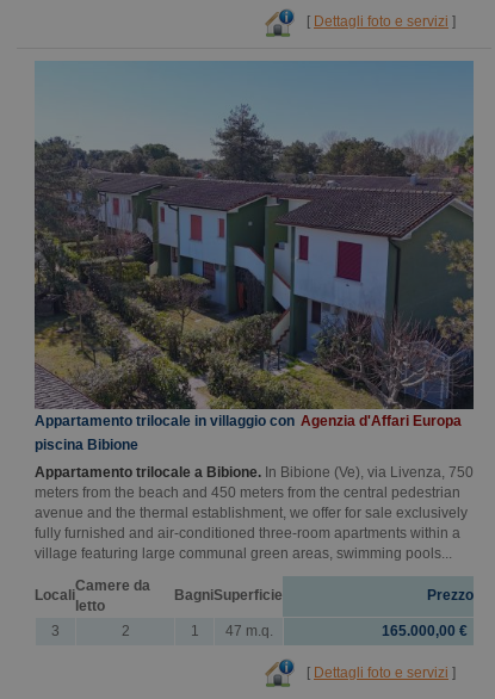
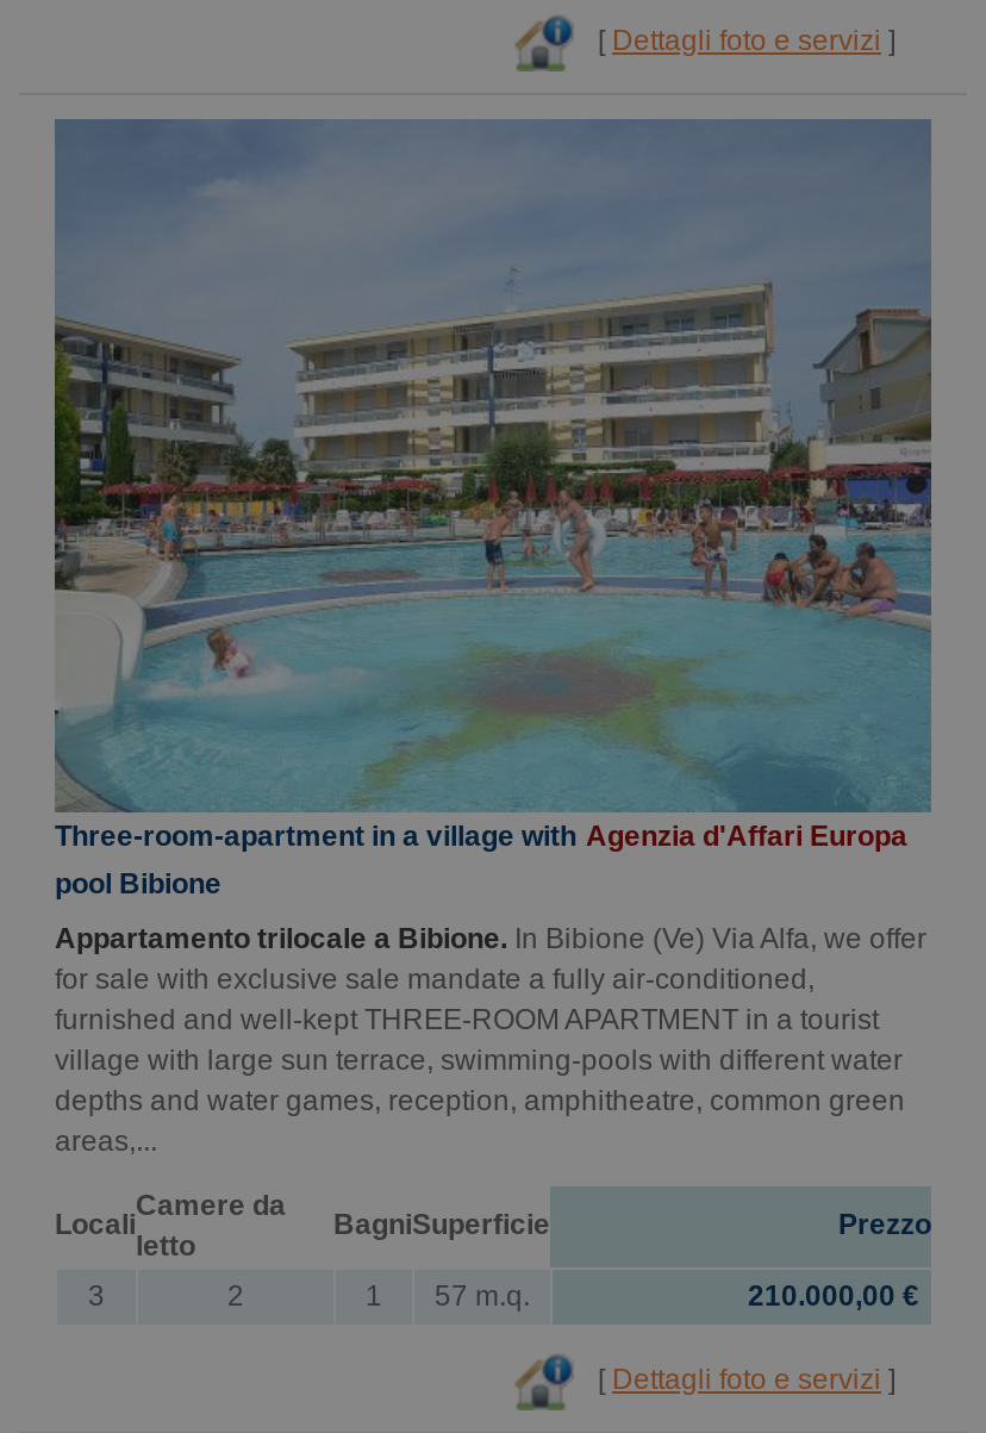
[33,61,475,453] [image] | Appartamento trilocale in villaggio con | piscina Bibione -> [52,118,934,901] [image] | Three-room-apartment in a village with | pool Bibione
[35,464,474,561] Appartamento trilocale a Bibione. In Bibione (Ve), via Livenza, 750 | meters from the beach and 450 meters from the central pedestrian | avenue and the thermal establishment, we offer for sale exclusively | fully furnished and air-conditioned three-room apartments within a | village featuring large communal green areas, swimming pools... -> [55,922,926,1158] Appartamento trilocale a Bibione. In Bibione (Ve) Via Alfa, we offer | for sale with exclusive sale mandate a fully air-conditioned, | furnished and well-kept THREE-ROOM APARTMENT in a tourist | village with large sun terrace, swimming-pools with different water | depths and water games, reception, amphitheatre, common green | areas,...
[190,622,273,639] 1 47 m.q. -> [366,1280,530,1313] 1 57 m.q.
[382,622,468,639] 165.000,00 € -> [748,1280,919,1313] 210.000,00 €

